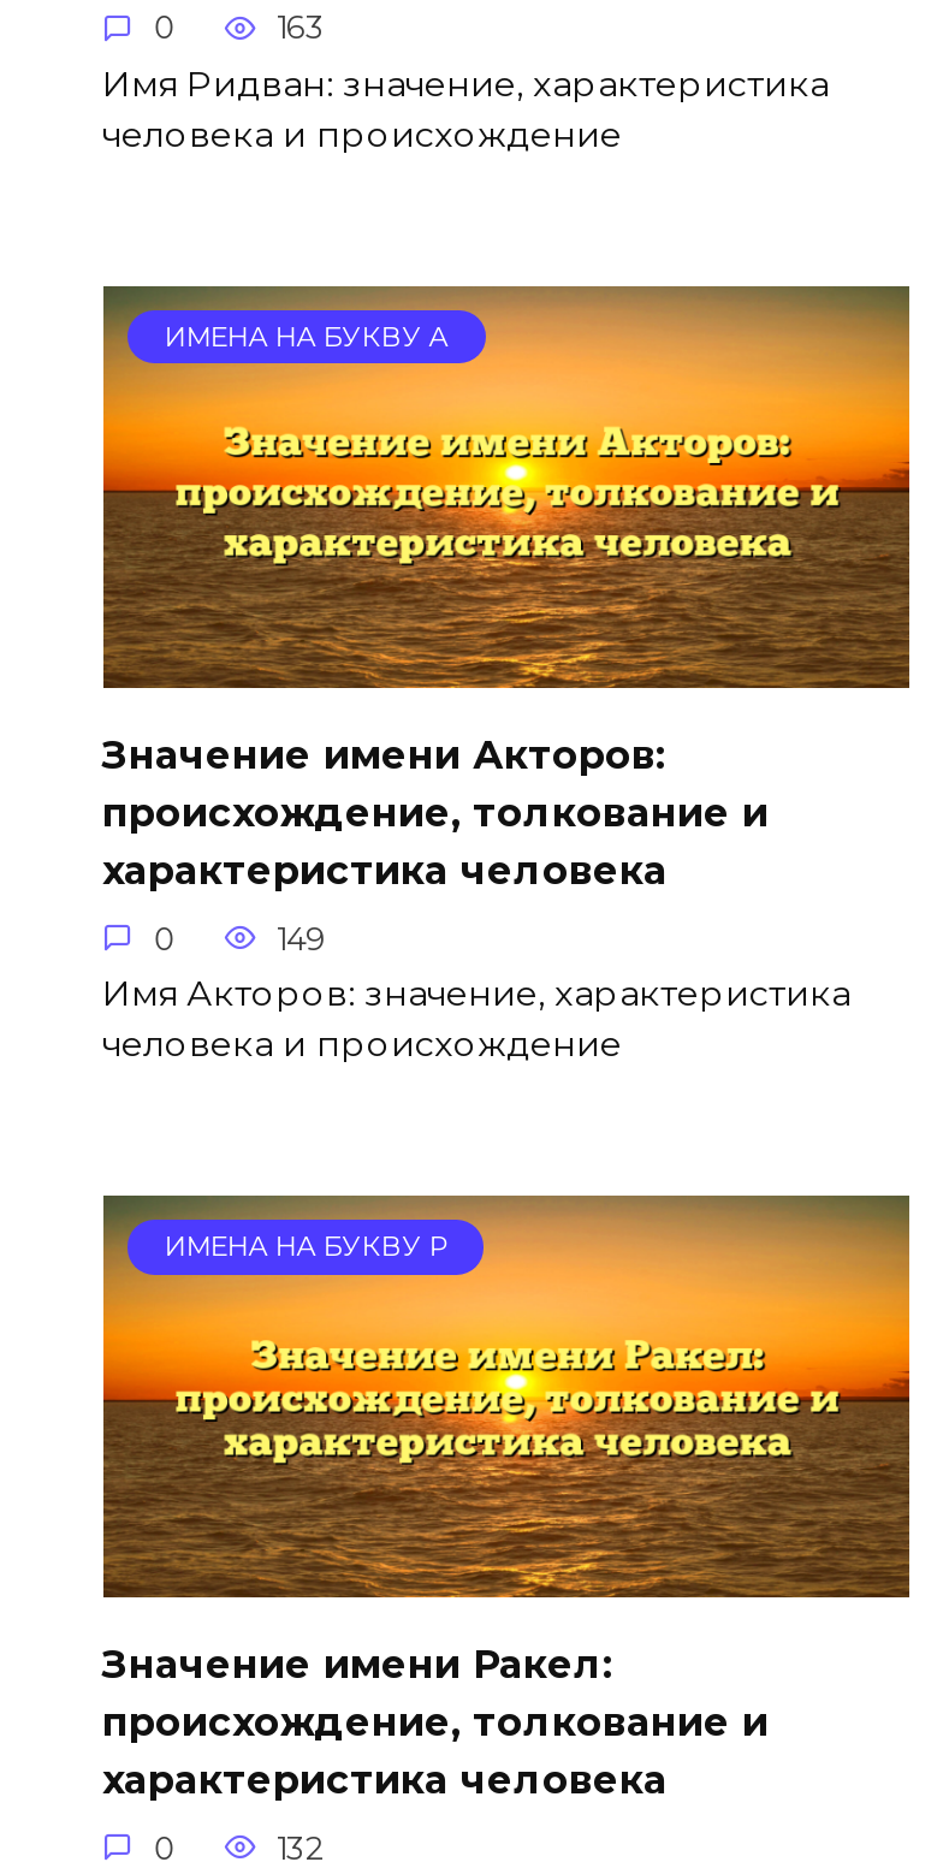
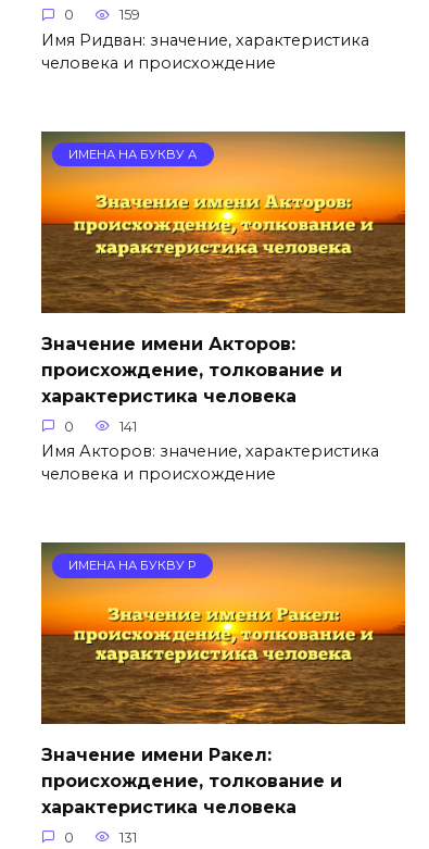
[277,11,325,47] 163 -> [119,7,140,23] 159
[277,920,325,956] 149 -> [119,418,137,434] 141
[277,1830,322,1866] 132 -> [119,829,137,846] 131

